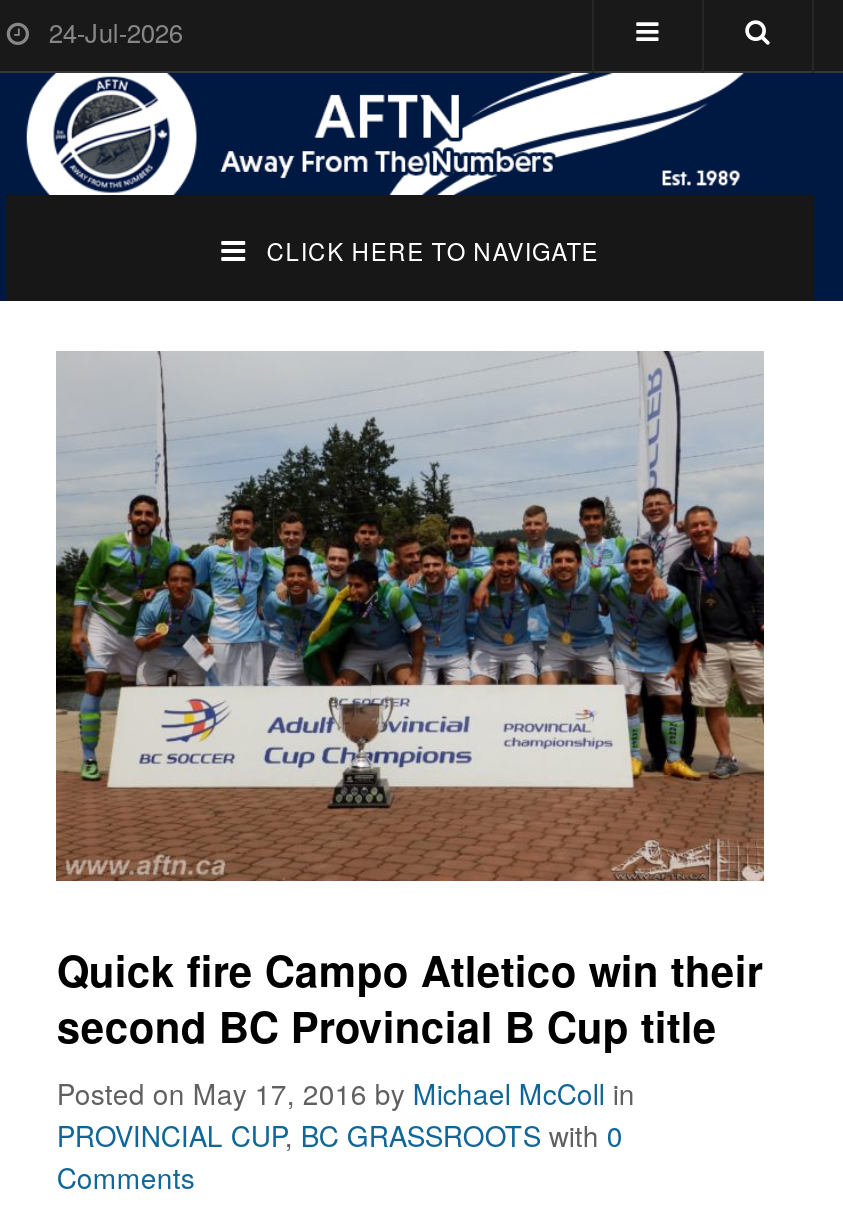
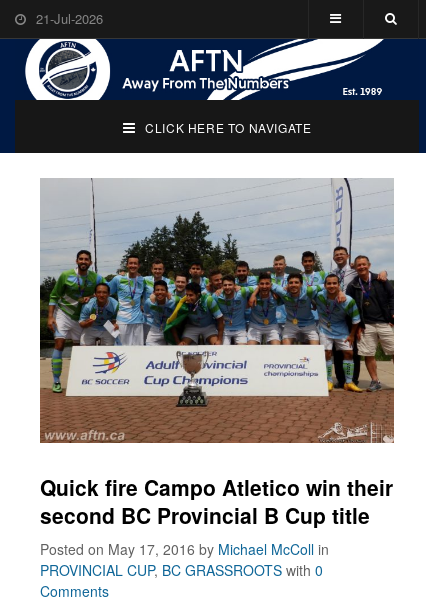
[49,13,183,51] 24-Jul-2026 -> [36,9,103,28] 21-Jul-2026

